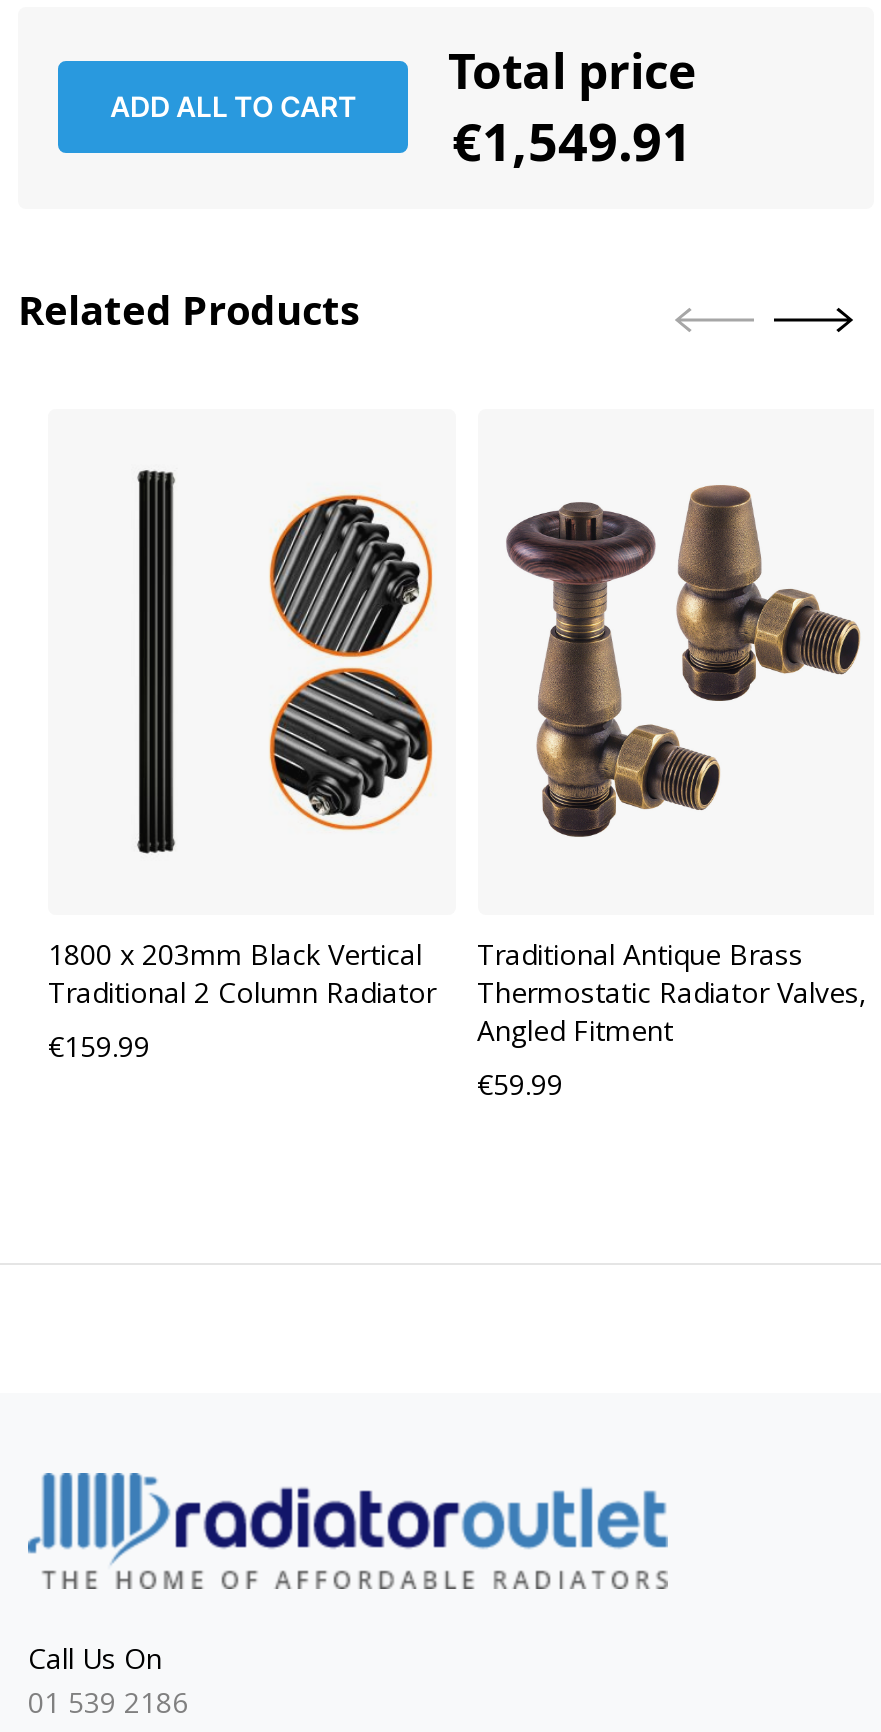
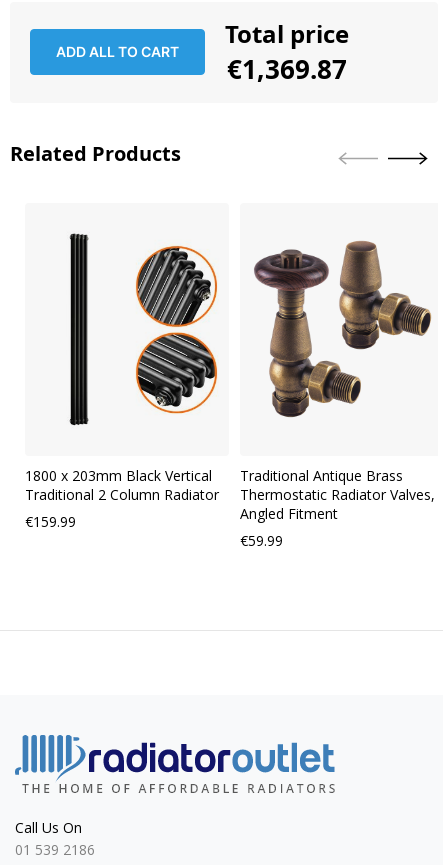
[452,104,692,176] €1,549.91 -> [227,50,347,86] €1,369.87

